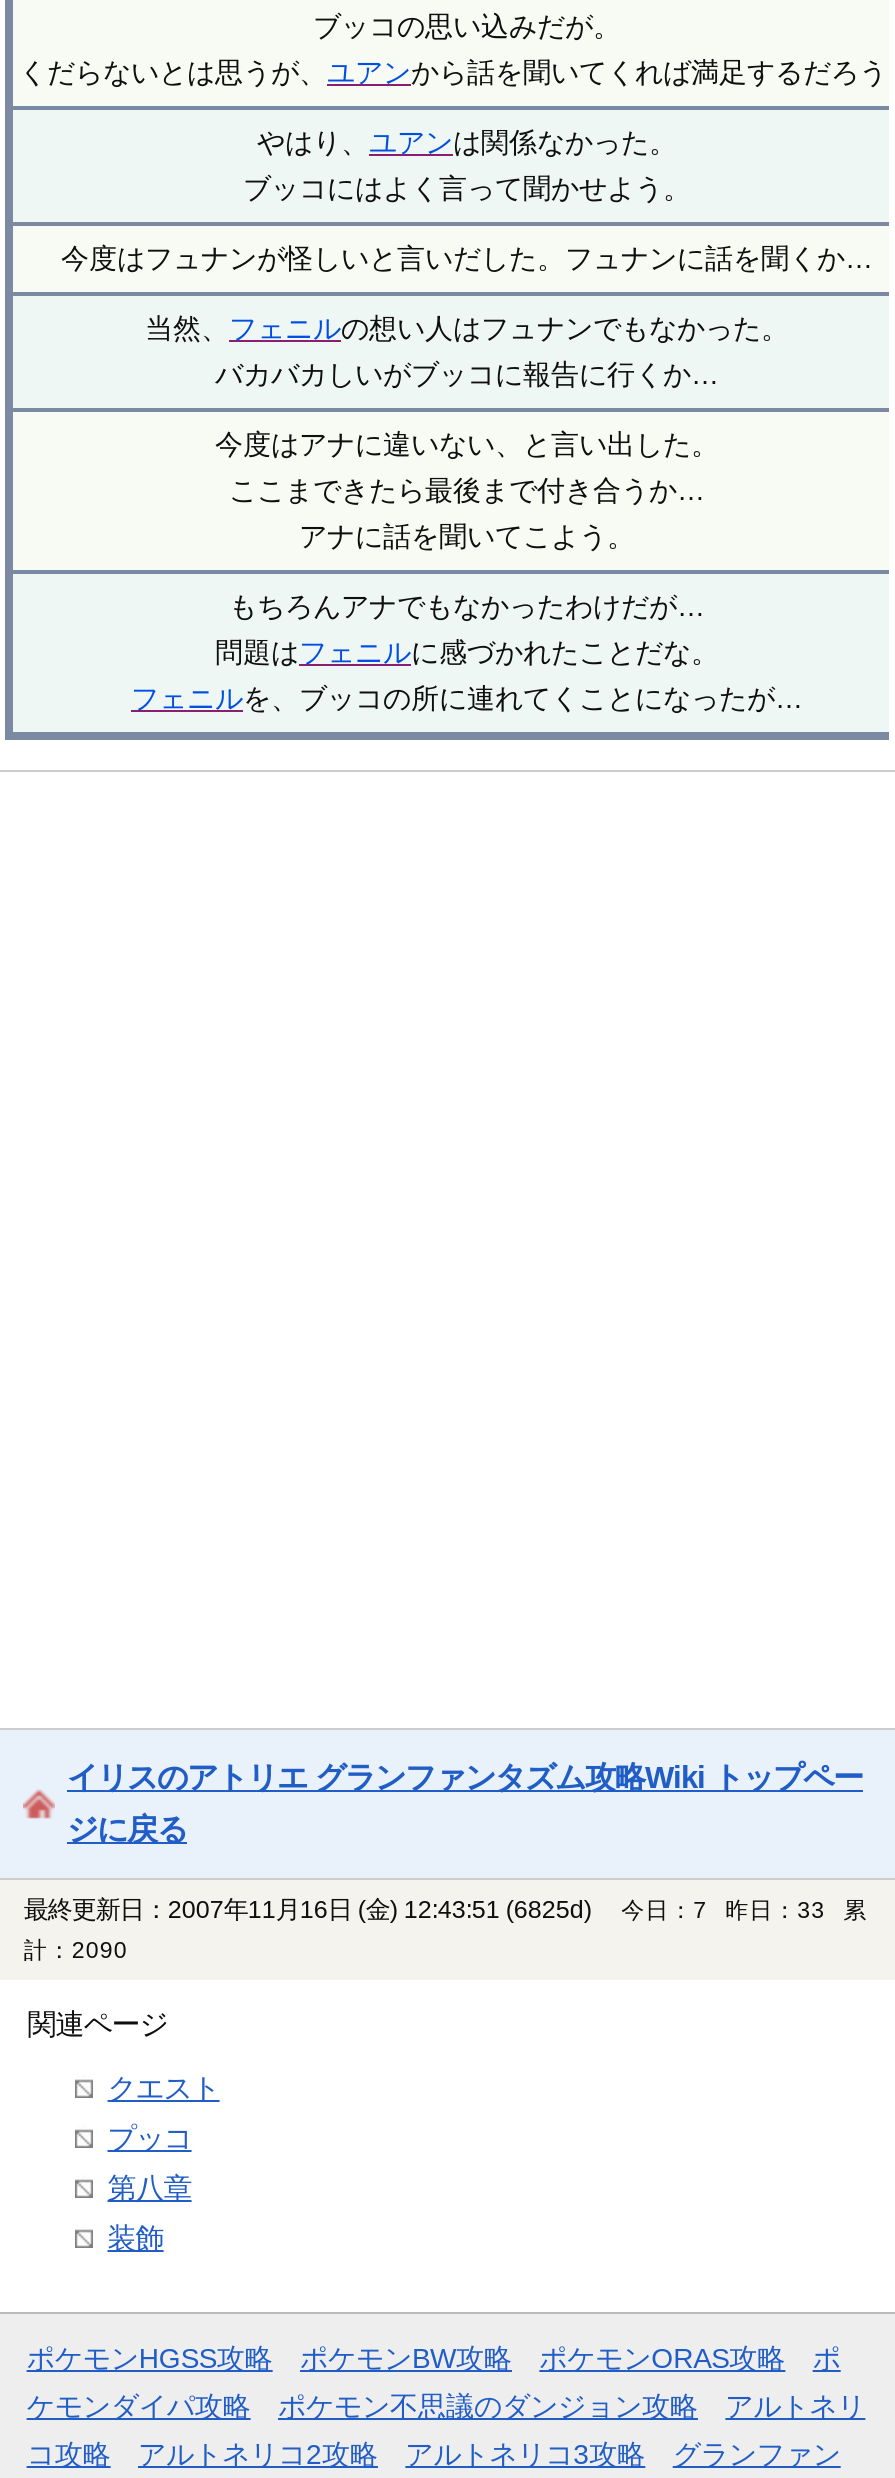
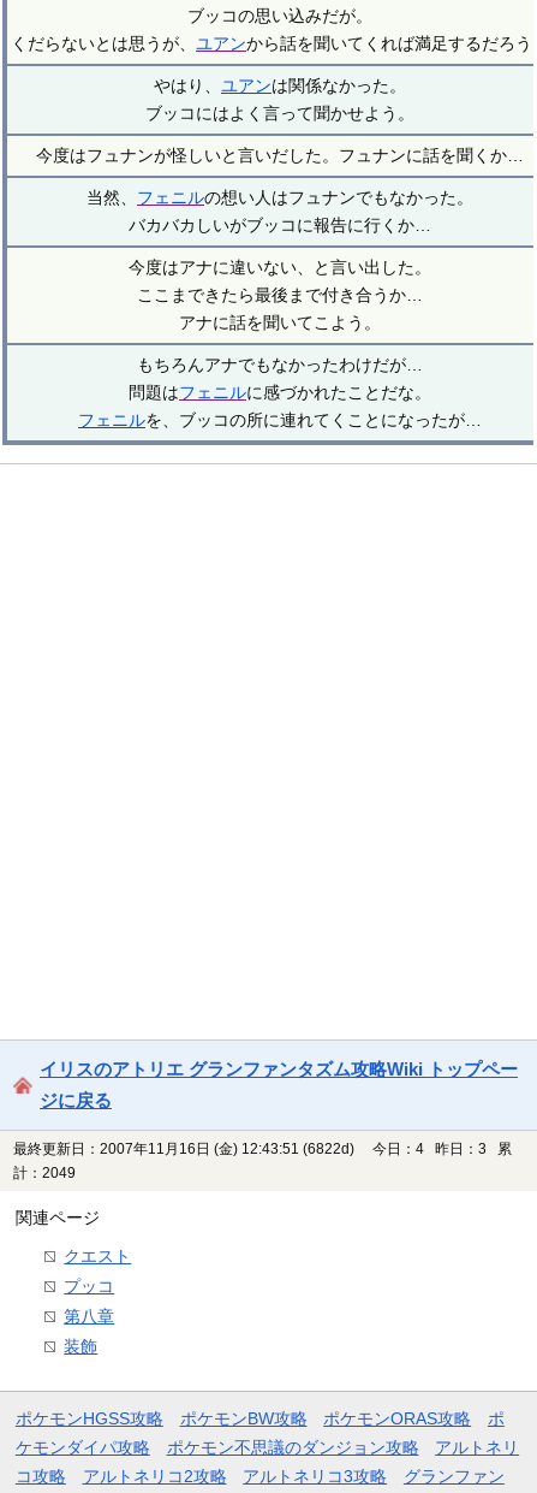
[24,1895,592,1923] 最終更新日：2007年11月16日 (金) 12:43:51 (6825d) -> [14,1140,355,1157] 最終更新日：2007年11月16日 (金) 12:43:51 (6822d)
[621,1897,867,1921] 今日：7 昨日：33 累 -> [373,1141,512,1156] 今日：4 昨日：3 累
[24,1937,140,1961] 計：2090 -> [14,1165,83,1180] 計：2049

